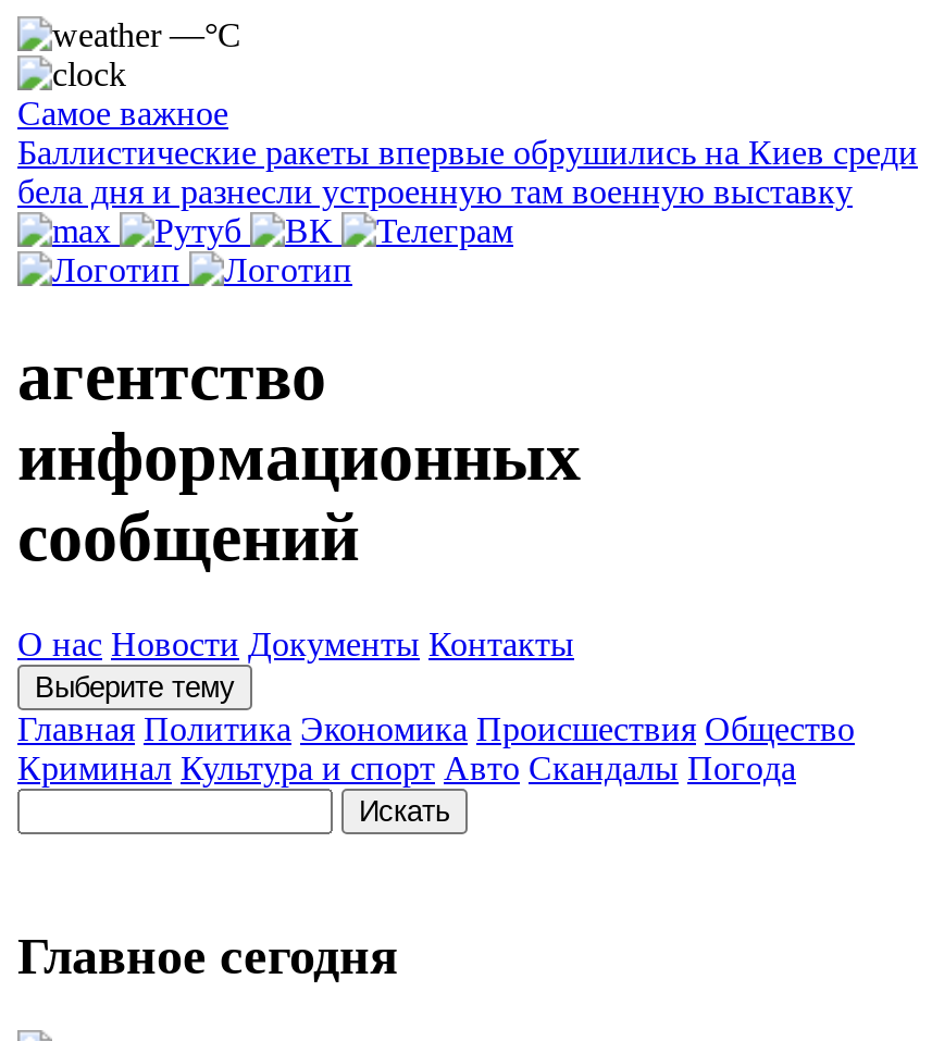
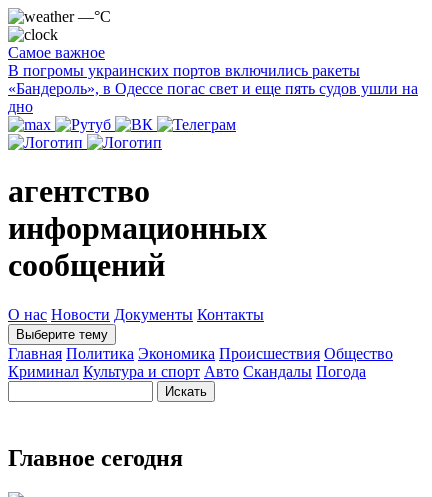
[17,134,918,210] Баллистические ракеты впервые обрушились на Киев среди | бела дня и разнесли уcтроенную там военную выставку -> [8,62,418,115] В погромы украинских портов включились ракеты | «Бандероль», в Одессе погас свет и еще пять судов ушли на | дно

